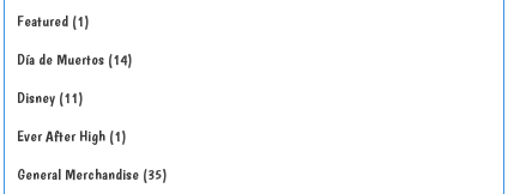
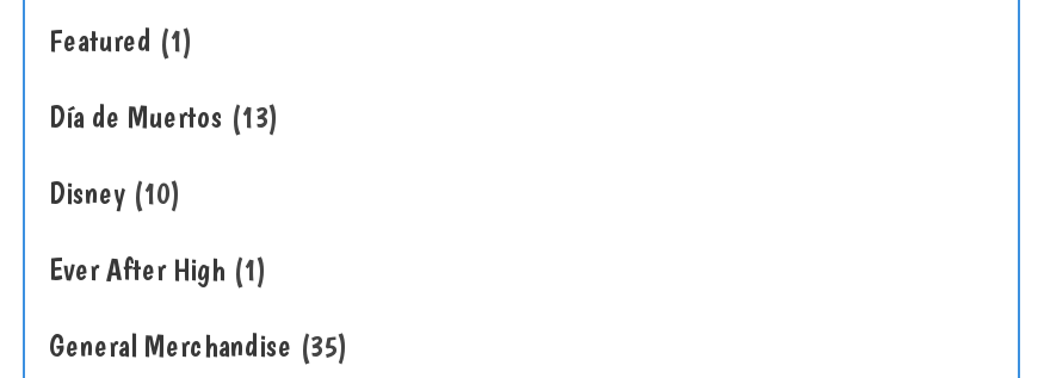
[17,50,127,68] Día de Muertos 14 -> [49,99,268,135] Día de Muertos 13
[17,89,78,107] Disney 11 -> [49,176,171,211] Disney 10

